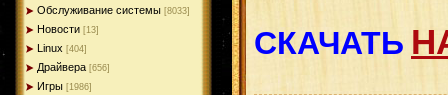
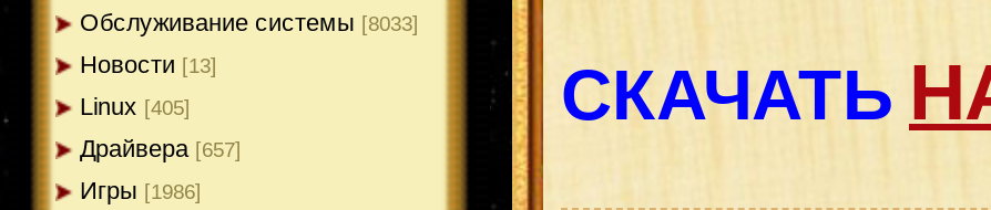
[37,42,87,54] Linux [404] -> [80,93,191,119] Linux [405]
[37,61,110,73] Драйвера [656] -> [80,135,242,161] Драйвера [657]

